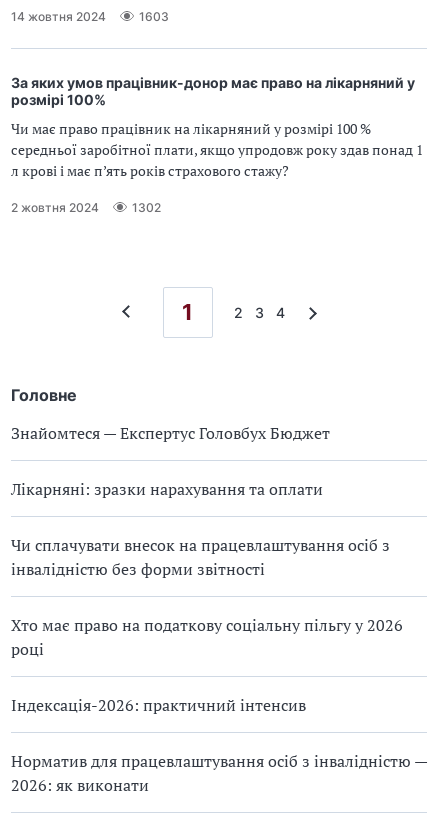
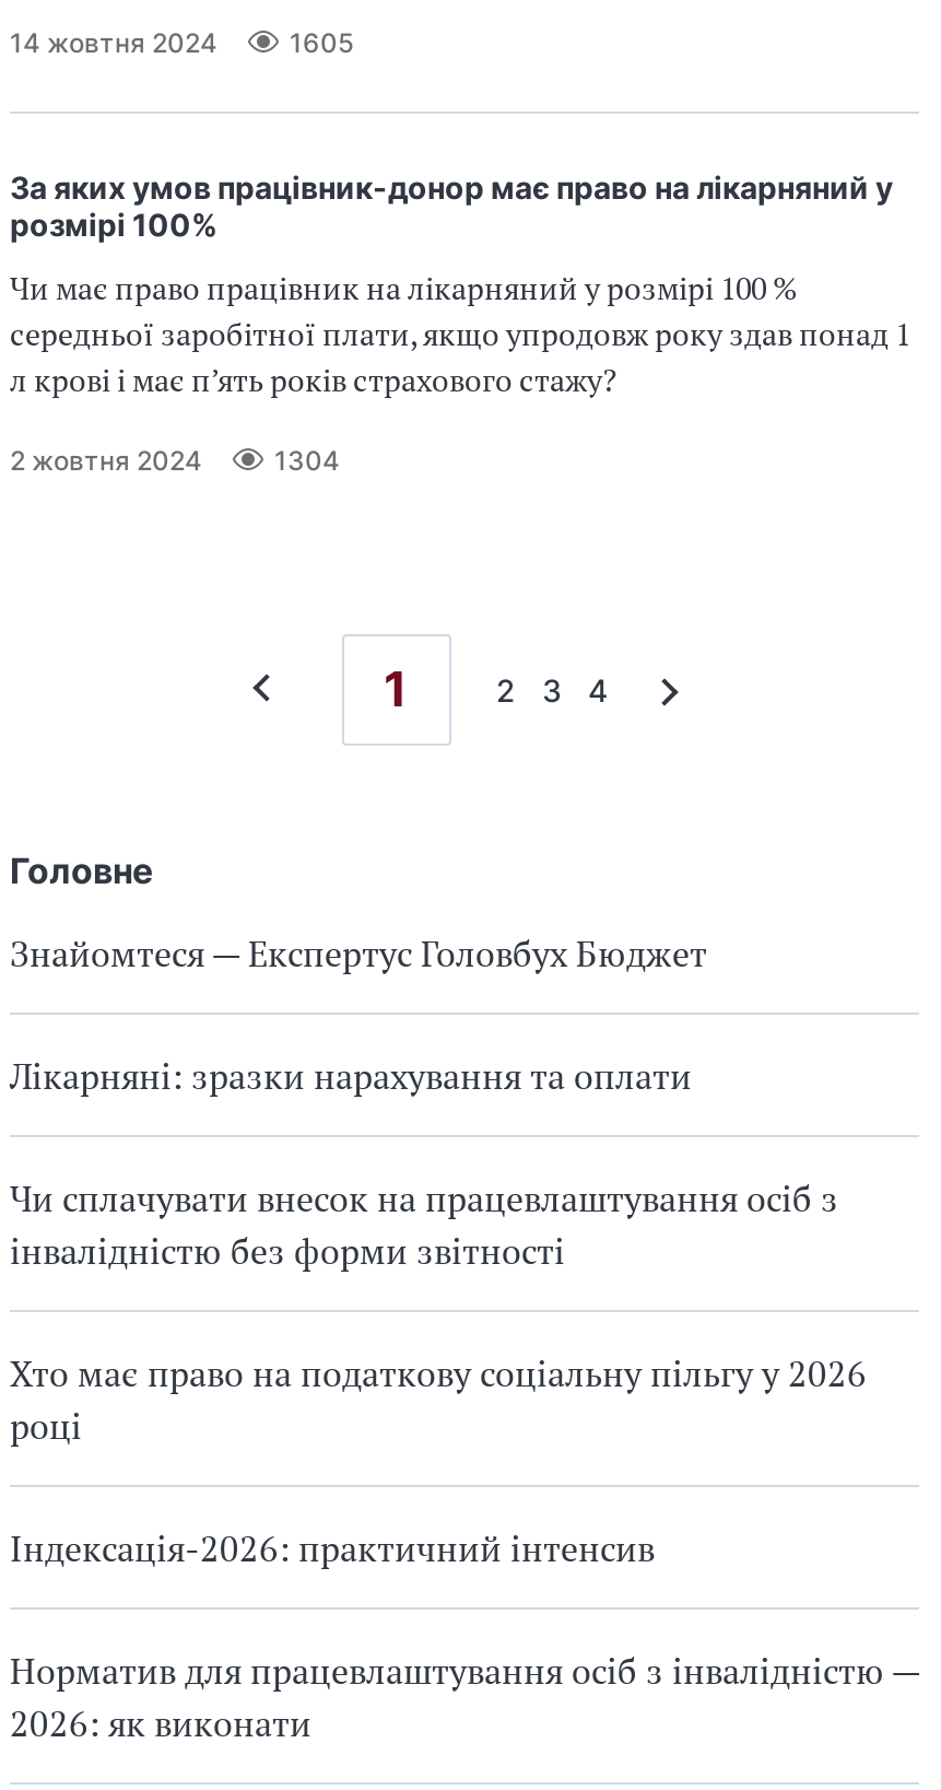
[139,8,169,23] 1603 -> [290,25,353,58] 1605
[132,199,161,214] 1302 -> [274,443,340,476] 1304

